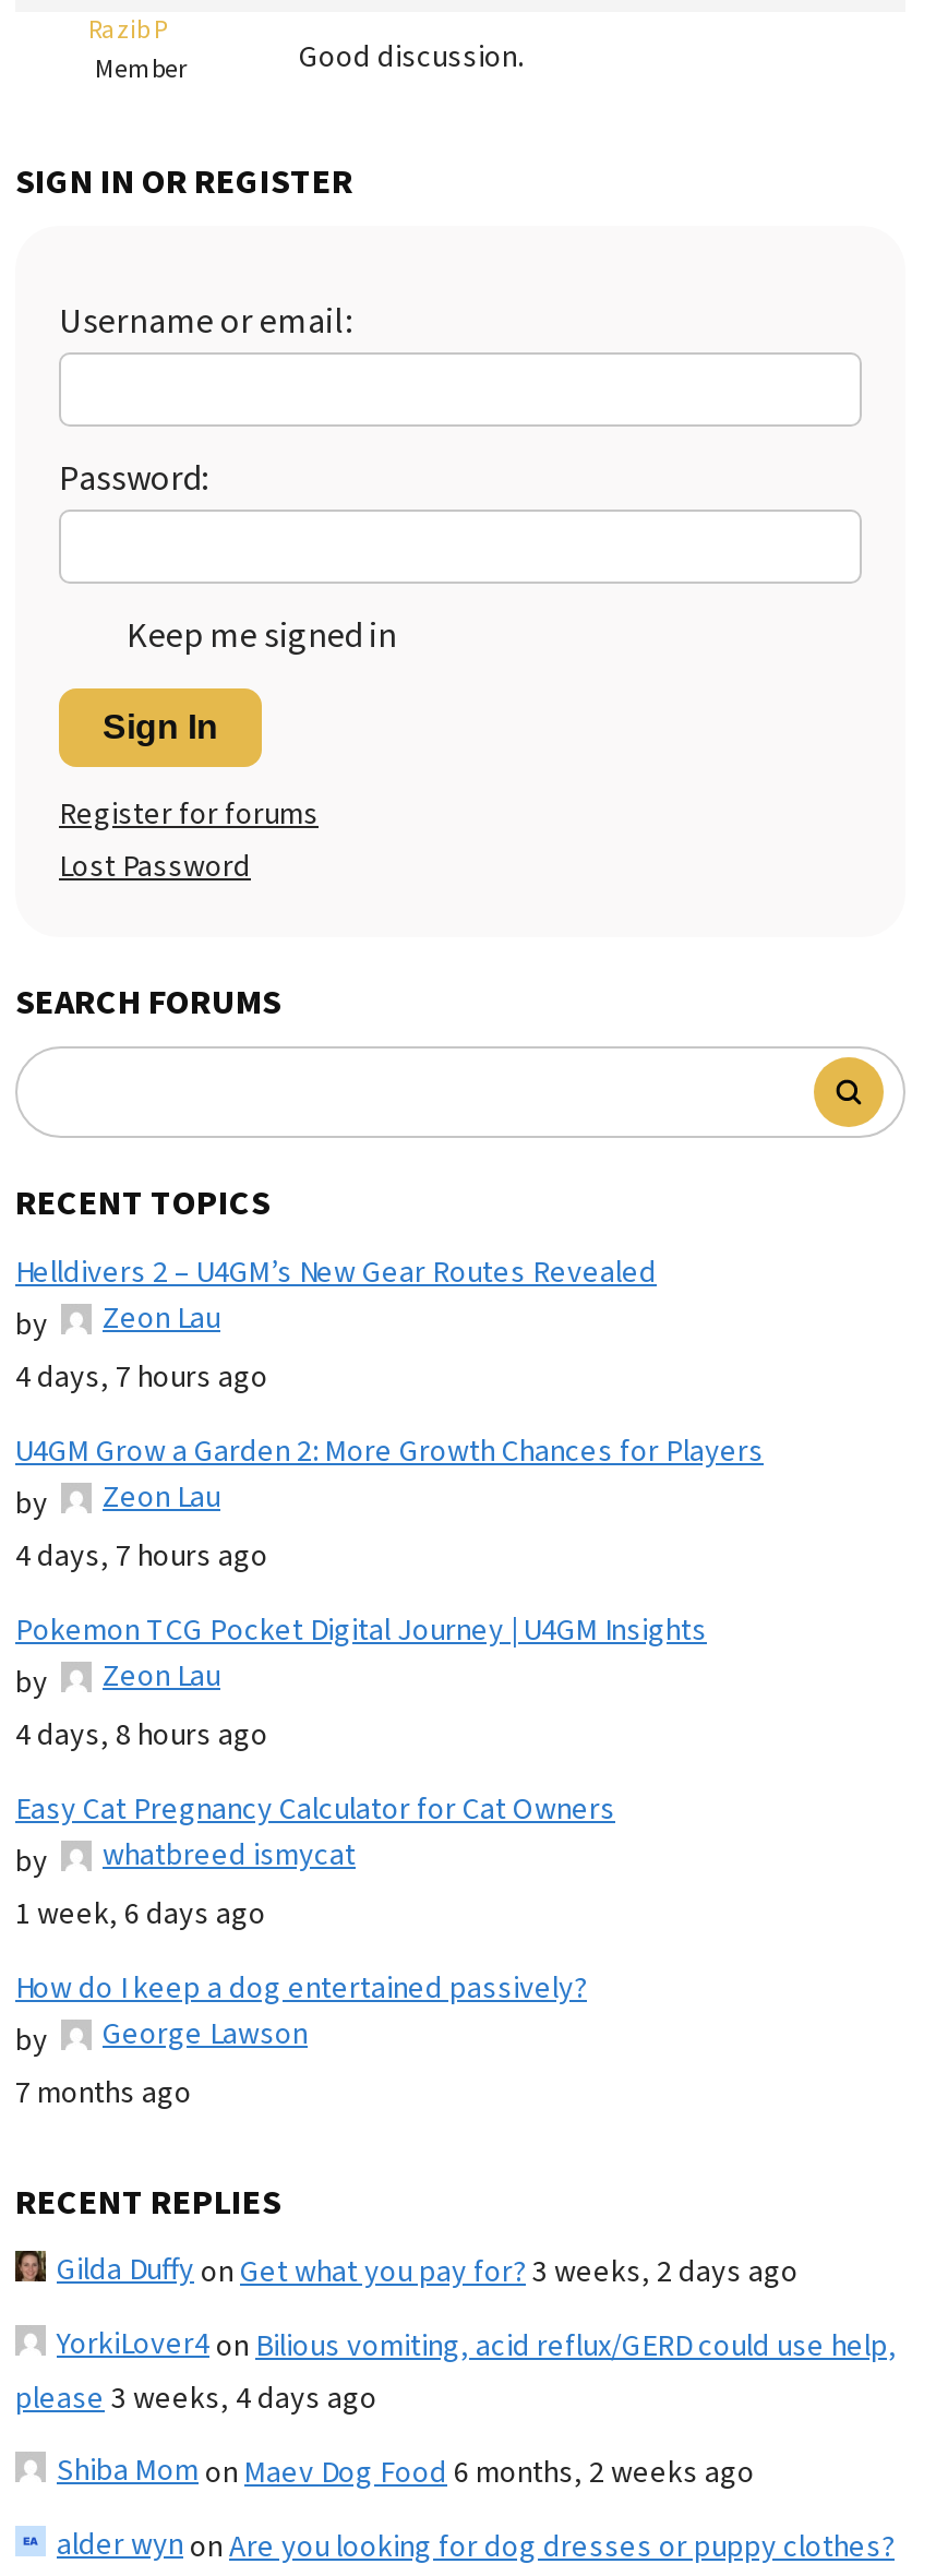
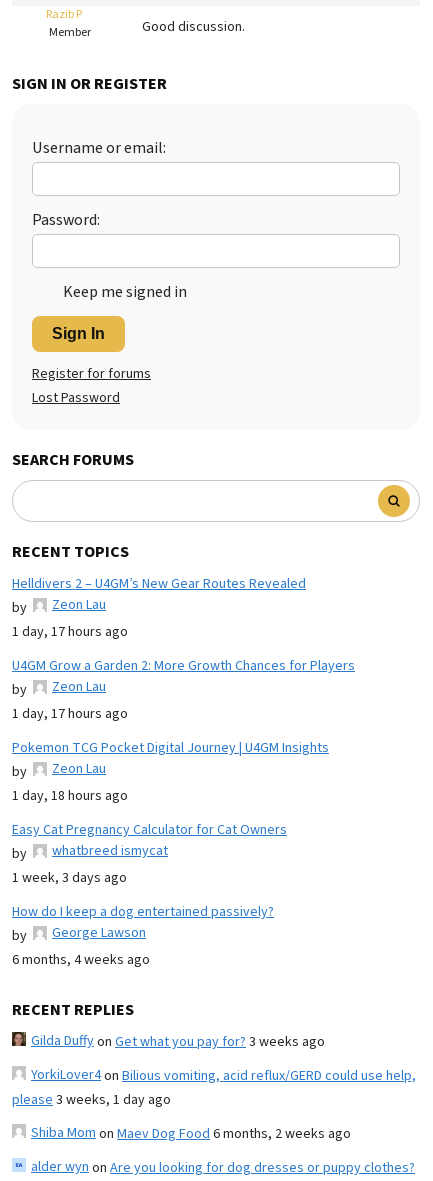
[15,1356,268,1399] 4 days, 7 hours ago -> [12,622,128,642] 1 day, 17 hours ago
[15,1534,268,1578] 4 days, 7 hours ago -> [12,704,128,724] 1 day, 17 hours ago
[15,1713,268,1757] 4 days, 8 hours ago -> [12,786,128,806] 1 day, 18 hours ago
[15,1892,266,1936] 1 week, 6 days ago -> [12,868,127,888] 1 week, 3 days ago
[15,2071,192,2115] 7 months ago -> [12,950,150,970] 6 months, 4 weeks ago
[57,2248,799,2294] Gilda Duffyon Get what you pay for? 3 weeks, 2 days ago -> [31,1031,325,1052] Gilda Duffyon Get what you pay for? 3 weeks ago
[15,2377,377,2420] please 3 weeks, 4 days ago -> [12,1090,171,1110] please 3 weeks, 1 day ago

